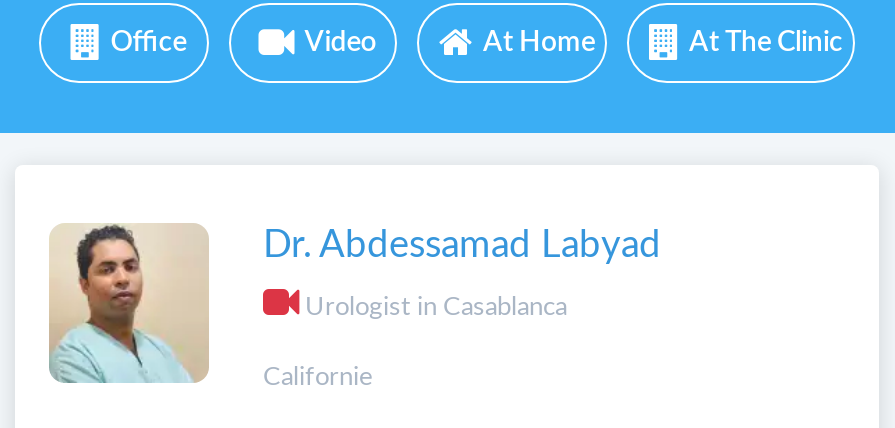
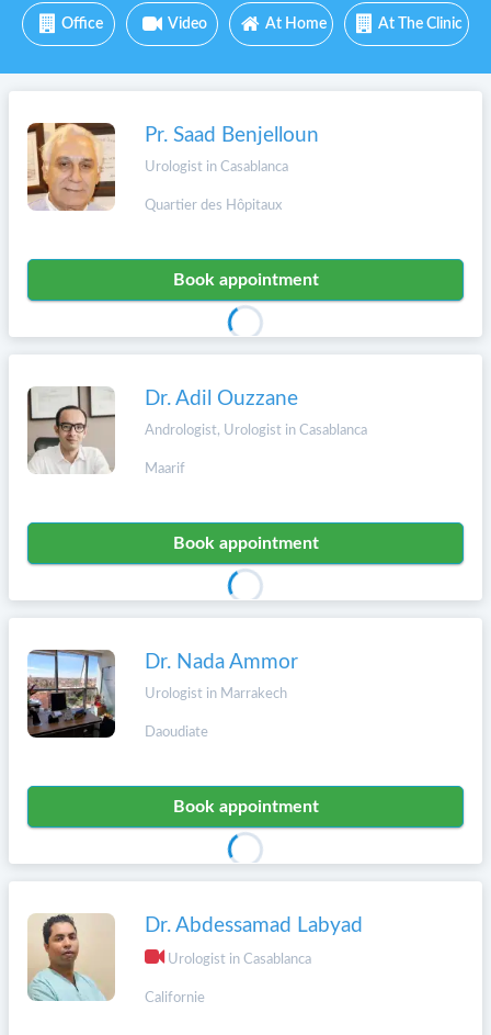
none -> [26,122,319,213] [image] | Pr. Saad Benjelloun | Urologist in Casablanca | Quartier des Hôpitaux
none -> [12,258,479,342] [image] | Book appointment
none -> [12,521,479,606] [image] | Book appointment
none -> [26,385,367,476] [image] | Dr. Adil Ouzzane | Andrologist, Urologist in Casablanca | Maarif
none -> [26,649,298,740] [image] | Dr. Nada Ammor | Urologist in Marrakech | Daoudiate
none -> [26,785,465,863] [image] | Book appointment

